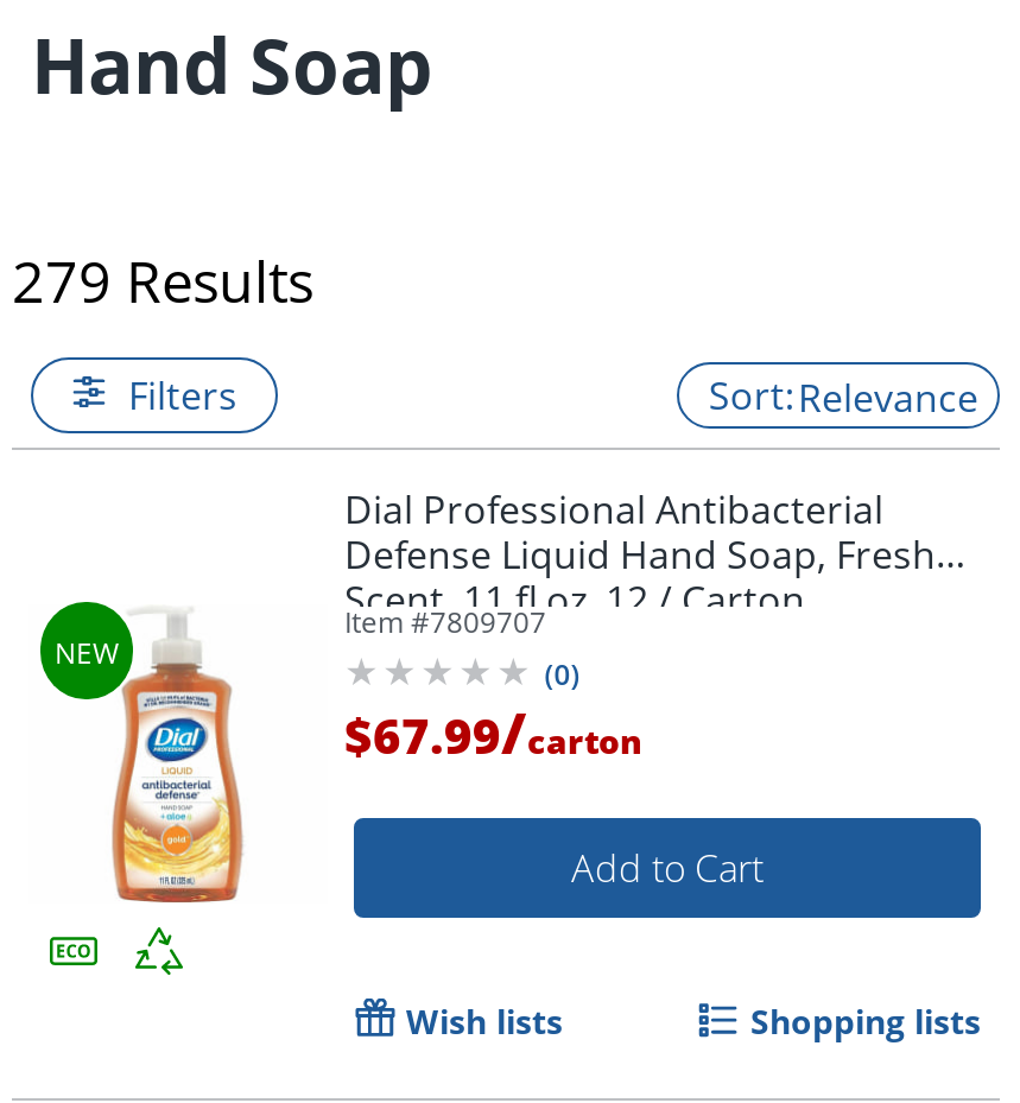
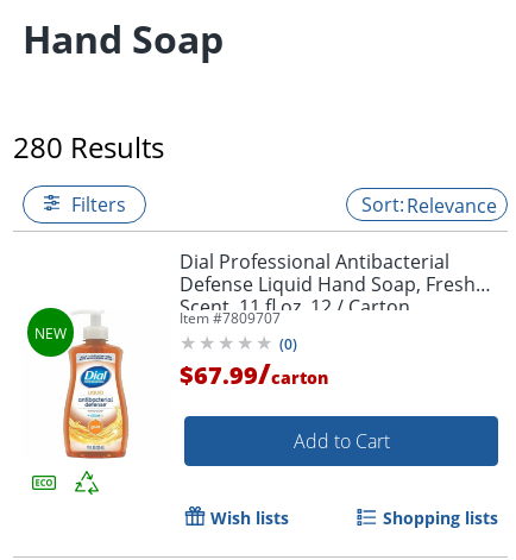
[12,241,313,319] 279 Results -> [13,127,164,166] 280 Results

